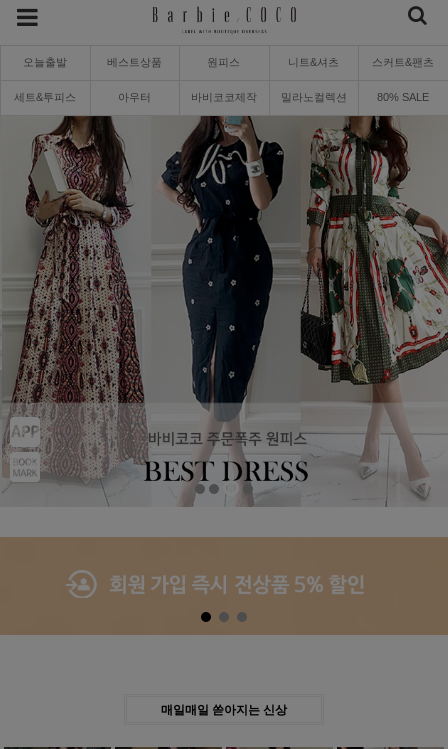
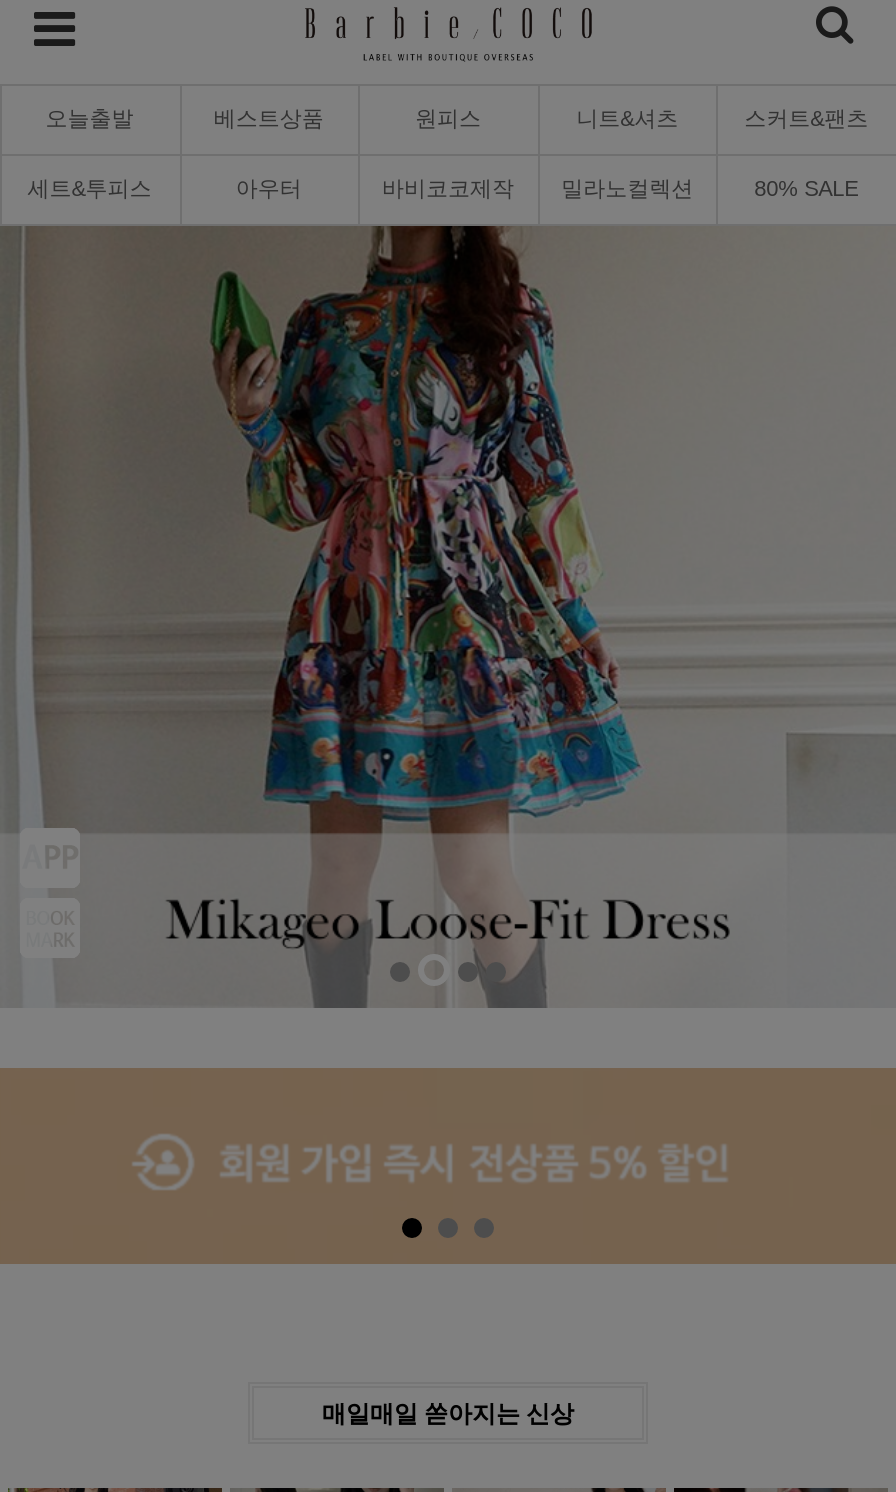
[3,115,445,506] [image] -> [6,224,890,1010] [image]

